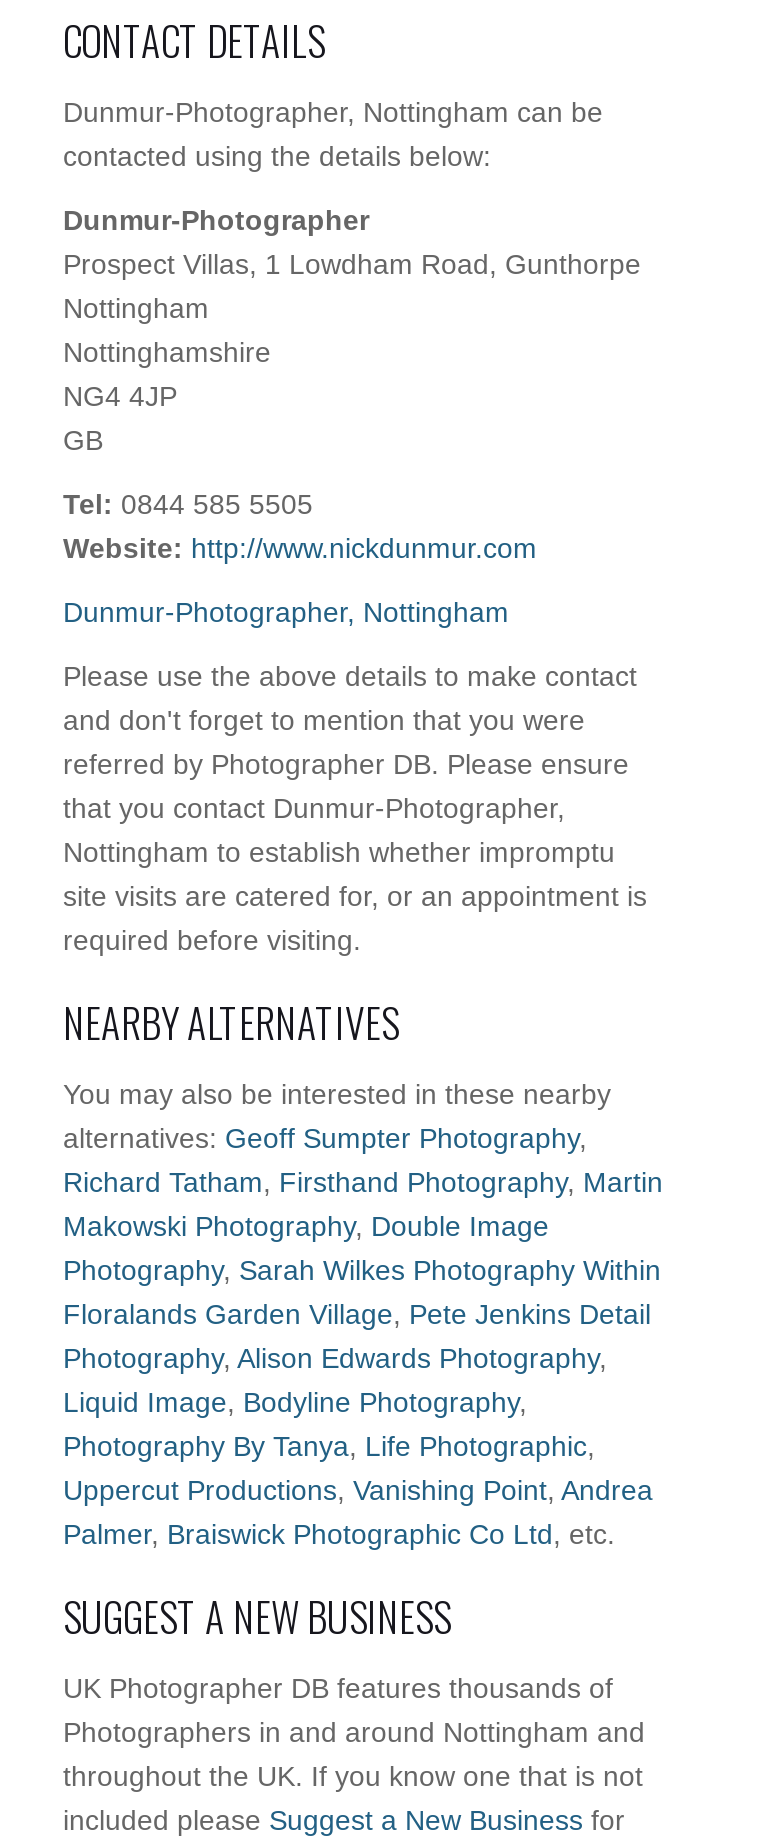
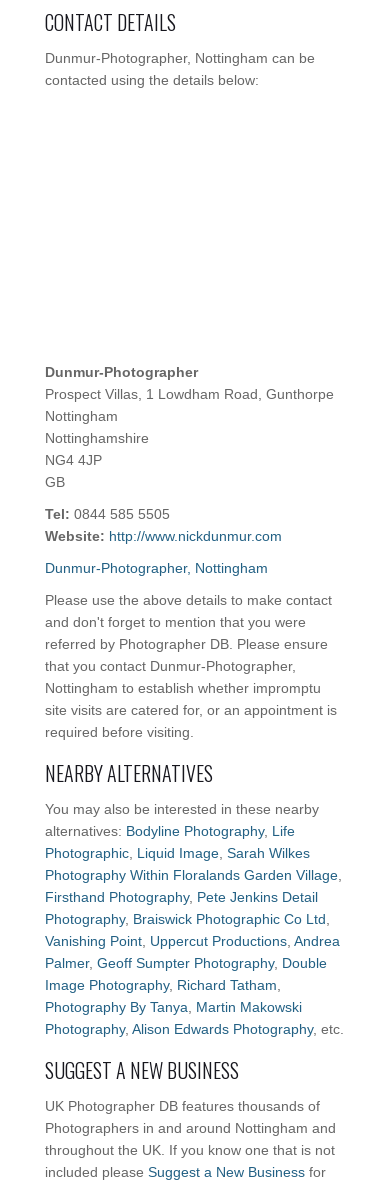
[63,1121,663,1549] alternatives: Geoff Sumpter Photography, | Richard Tatham, Firsthand Photography, Martin | Makowski Photography, Double Image | Photography, Sarah Wilkes Photography Within | Floralands Garden Village, Pete Jenkins Detail | Photography, Alison Edwards Photography, | Liquid Image, Bodyline Photography, | Photography By Tanya, Life Photographic, | Uppercut Productions, Vanishing Point, Andrea | Palmer, Braiswick Photographic Co Ltd, etc. -> [45,823,344,1037] alternatives: Bodyline Photography, Life | Photographic, Liquid Image, Sarah Wilkes | Photography Within Floralands Garden Village, | Firsthand Photography, Pete Jenkins Detail | Photography, Braiswick Photographic Co Ltd, | Vanishing Point, Uppercut Productions, Andrea | Palmer, Geoff Sumpter Photography, Double | Image Photography, Richard Tatham, | Photography By Tanya, Martin Makowski | Photography, Alison Edwards Photography, etc.

